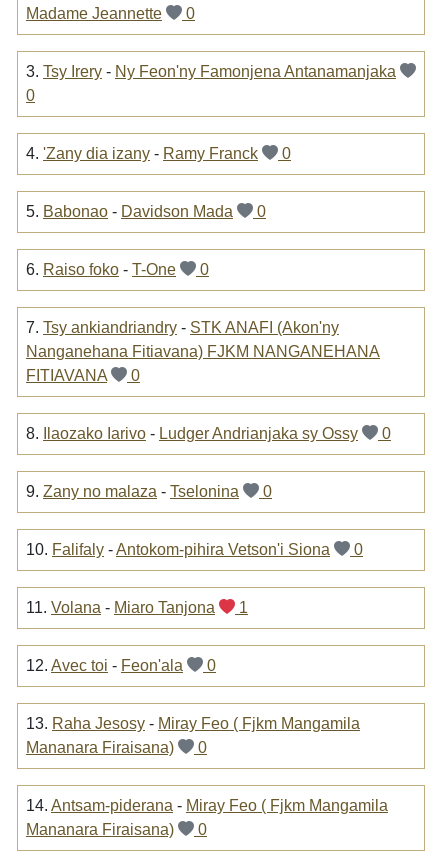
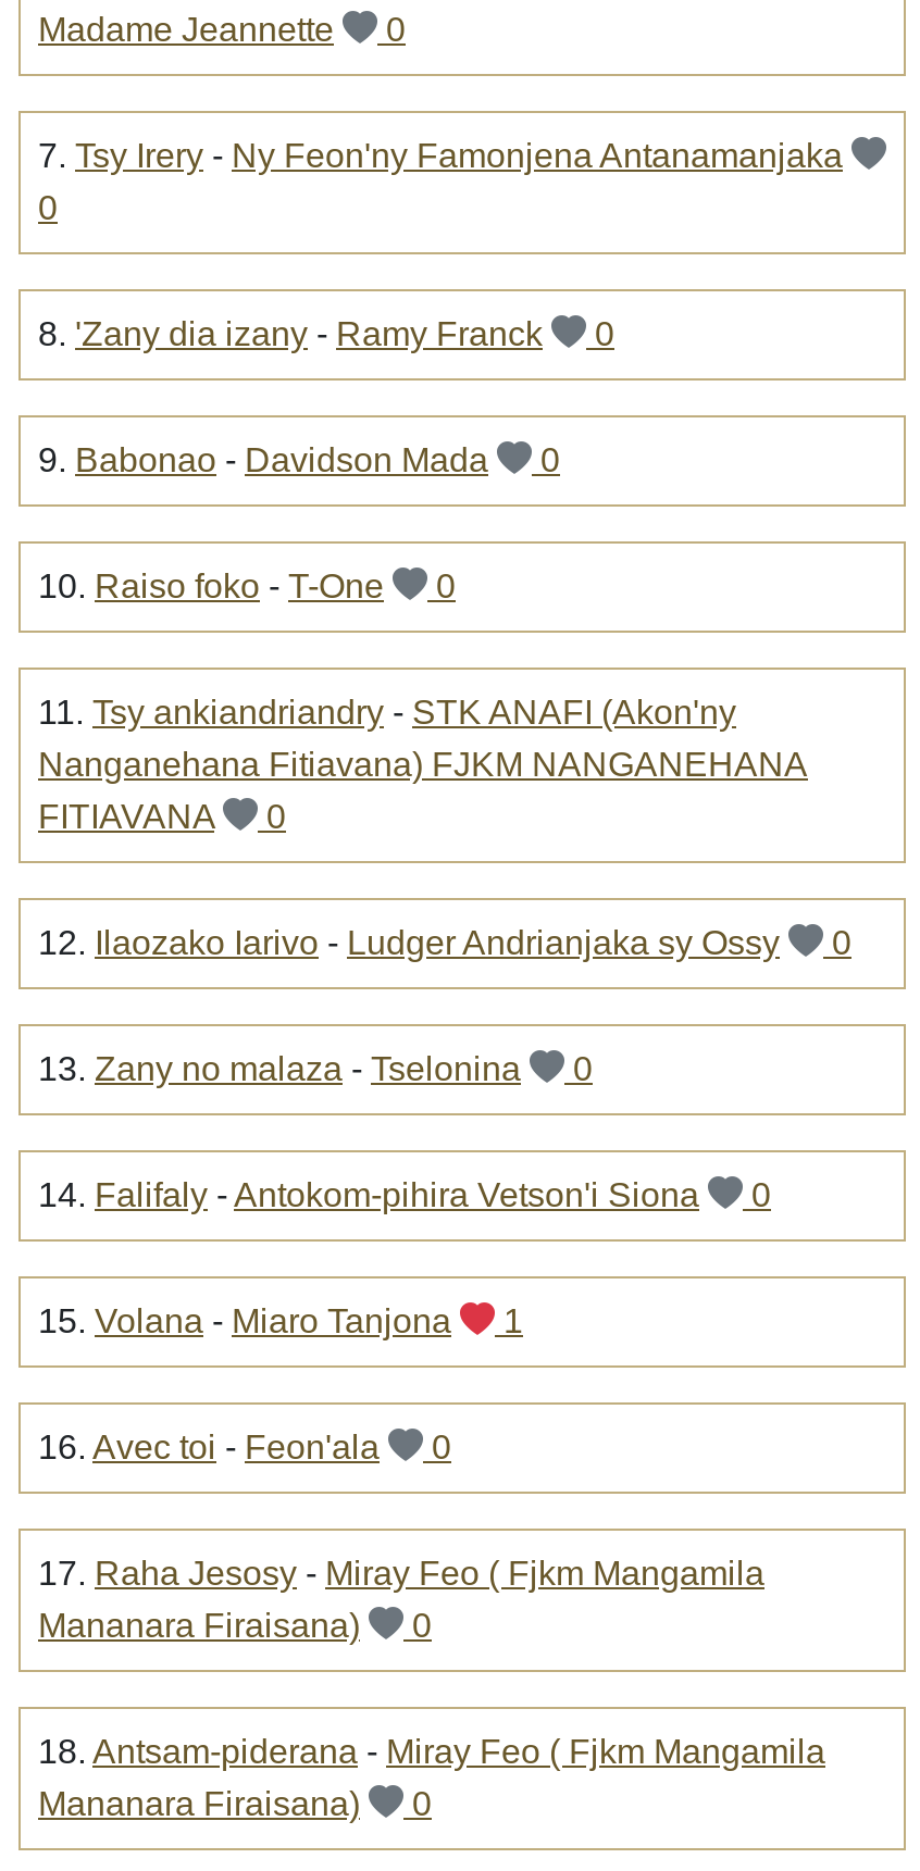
[26,63,396,80] 3. Tsy Irery - Ny Feon'ny Famonjena Antanamanjaka -> [38,137,843,174] 7. Tsy Irery - Ny Feon'ny Famonjena Antanamanjaka
[26,145,258,162] 4. 'Zany dia izany - Ramy Franck -> [38,315,543,352] 8. 'Zany dia izany - Ramy Franck
[26,203,233,220] 5. Babonao - Davidson Mada -> [38,441,488,478] 9. Babonao - Davidson Mada
[26,261,176,278] 6. Raiso foko - T-One -> [38,567,384,604] 10. Raiso foko - T-One
[26,319,339,336] 7. Tsy ankiandriandry - STK ANAFI (Akon'ny -> [38,693,736,730] 11. Tsy ankiandriandry - STK ANAFI (Akon'ny
[26,425,358,442] 8. Ilaozako Iarivo - Ludger Andrianjaka sy Ossy -> [38,924,780,961] 12. Ilaozako Iarivo - Ludger Andrianjaka sy Ossy
[26,483,239,500] 9. Zany no malaza - Tselonina -> [38,1050,521,1087] 13. Zany no malaza - Tselonina
[26,541,330,558] 10. Falifaly - Antokom-pihira Vetson'i Siona -> [38,1176,699,1213] 14. Falifaly - Antokom-pihira Vetson'i Siona
[26,599,215,616] 11. Volana - Miaro Tanjona -> [38,1302,451,1339] 15. Volana - Miaro Tanjona
[26,657,183,674] 12. Avec toi - Feon'ala -> [38,1428,380,1465] 16. Avec toi - Feon'ala
[26,715,360,732] 13. Raha Jesosy - Miray Feo ( Fjkm Mangamila -> [38,1554,764,1591] 17. Raha Jesosy - Miray Feo ( Fjkm Mangamila
[26,797,388,814] 14. Antsam-piderana - Miray Feo ( Fjkm Mangamila -> [38,1733,825,1770] 18. Antsam-piderana - Miray Feo ( Fjkm Mangamila

